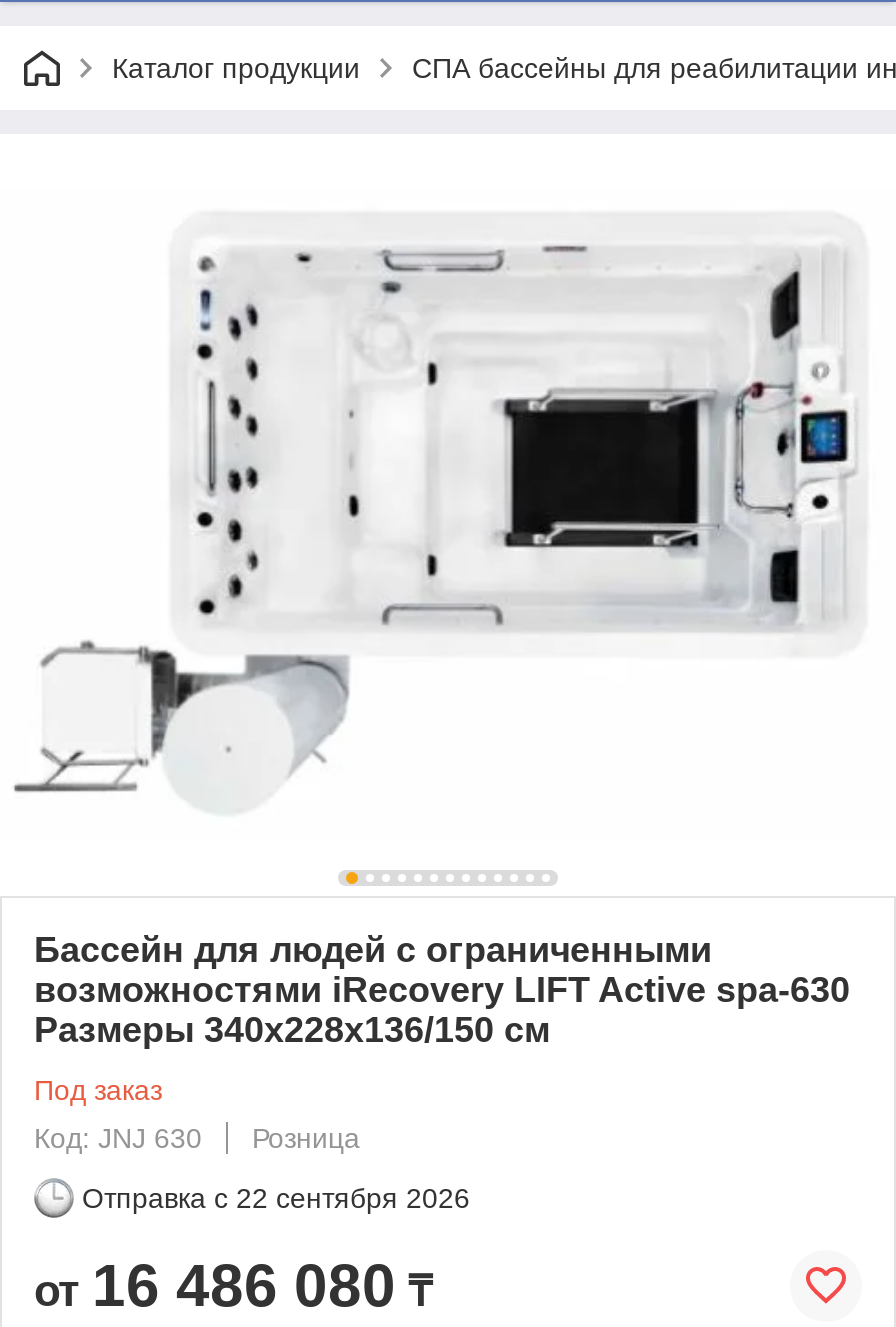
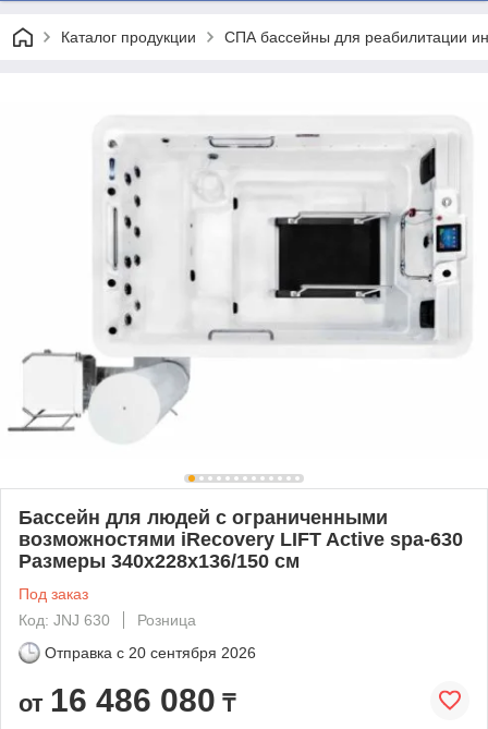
[82,1182,470,1214] Отправка с 22 сентября 2026 -> [45,644,256,661] Отправка с 20 сентября 2026

